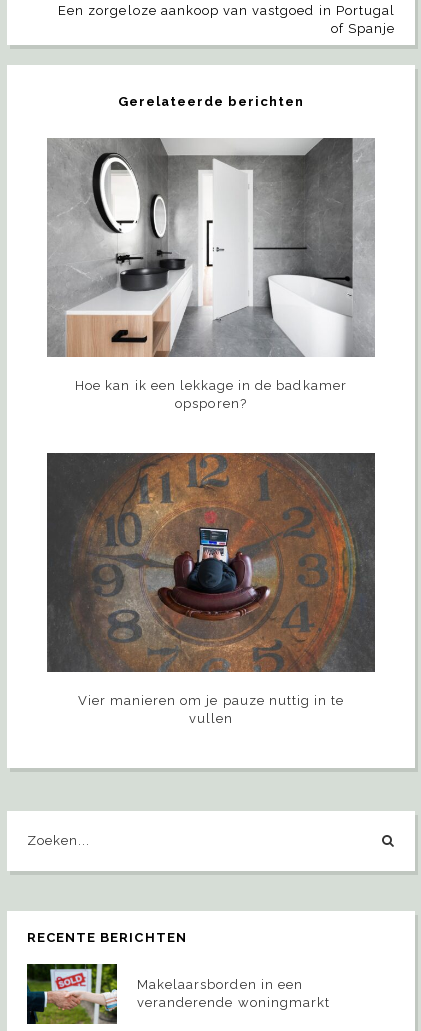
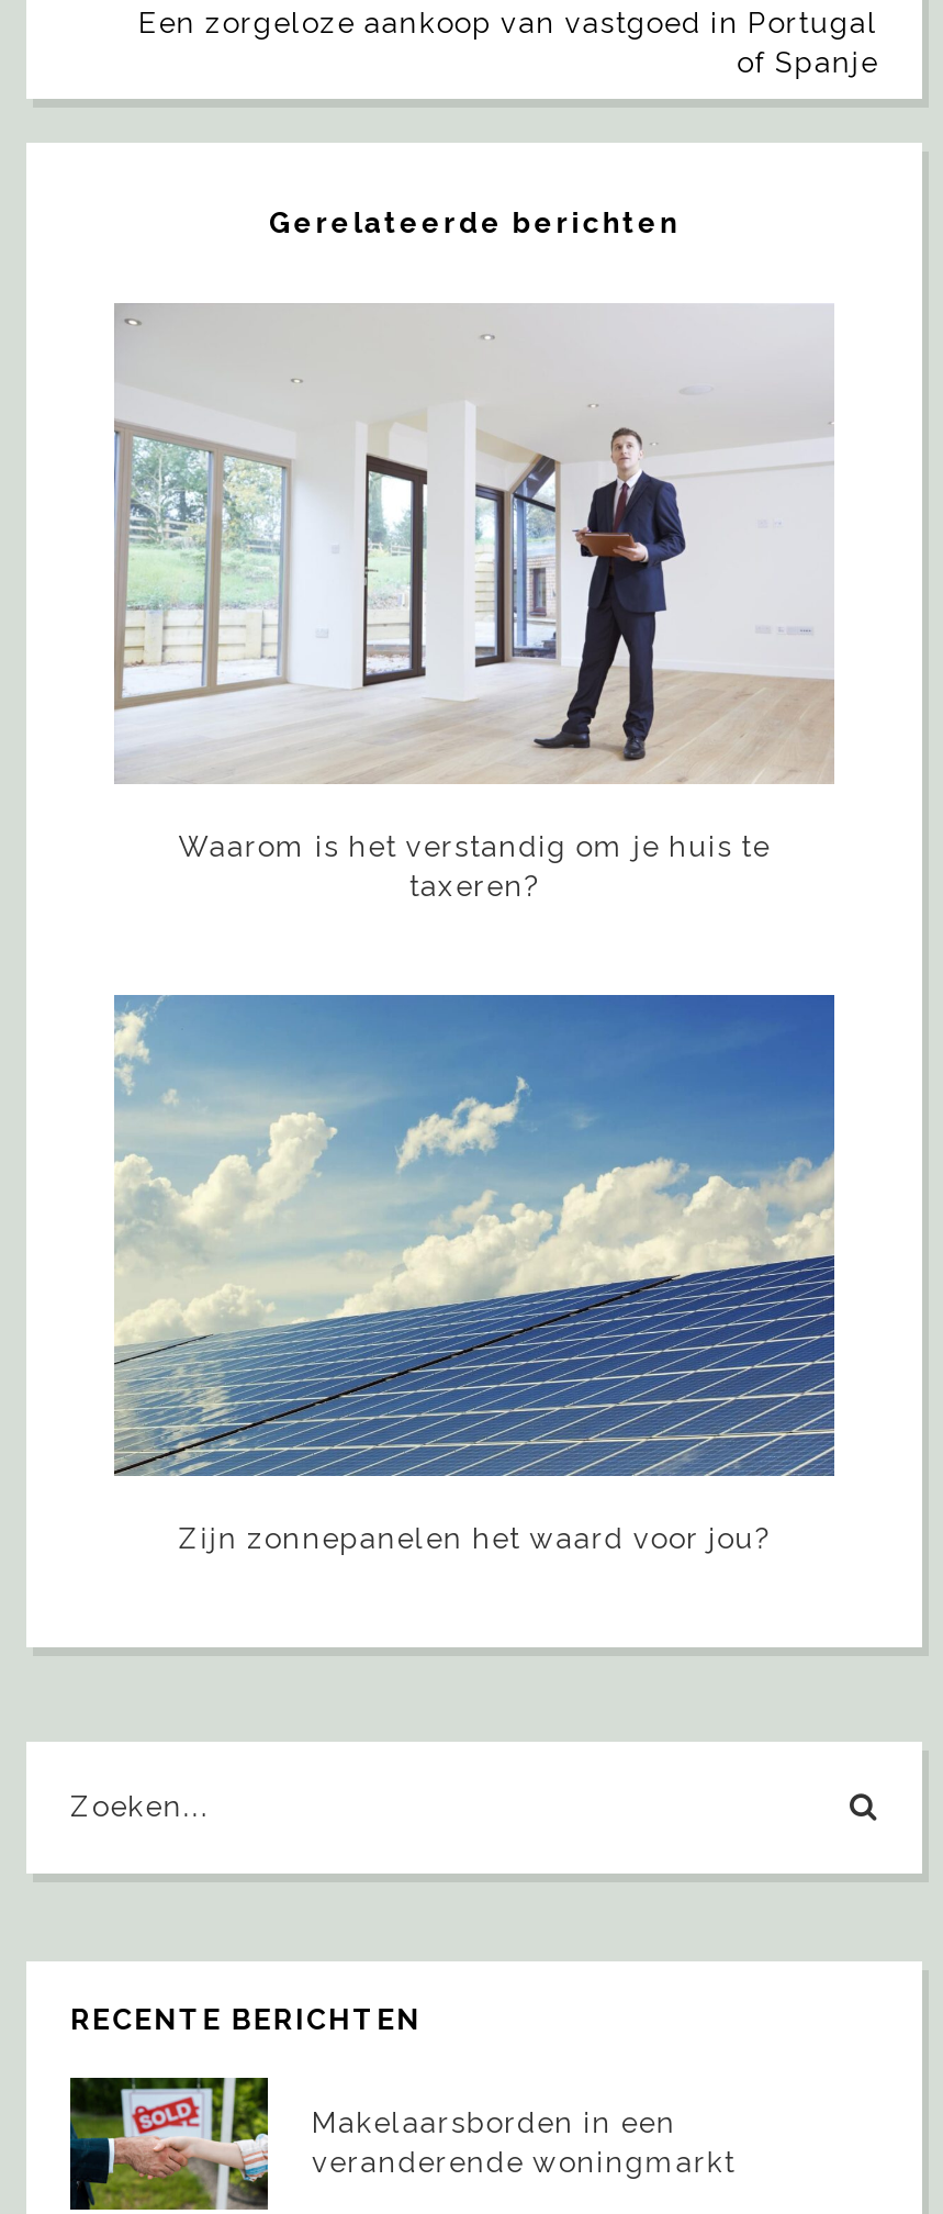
[47,137,375,411] [image] | Hoe kan ik een lekkage in de badkamer | opsporen? -> [116,303,834,903] [image] | Waarom is het verstandig om je huis te | taxeren?
[46,452,376,726] [image] | Vier manieren om je pauze nuttig in te | vullen -> [112,993,837,1555] [image] | Zijn zonnepanelen het waard voor jou?

